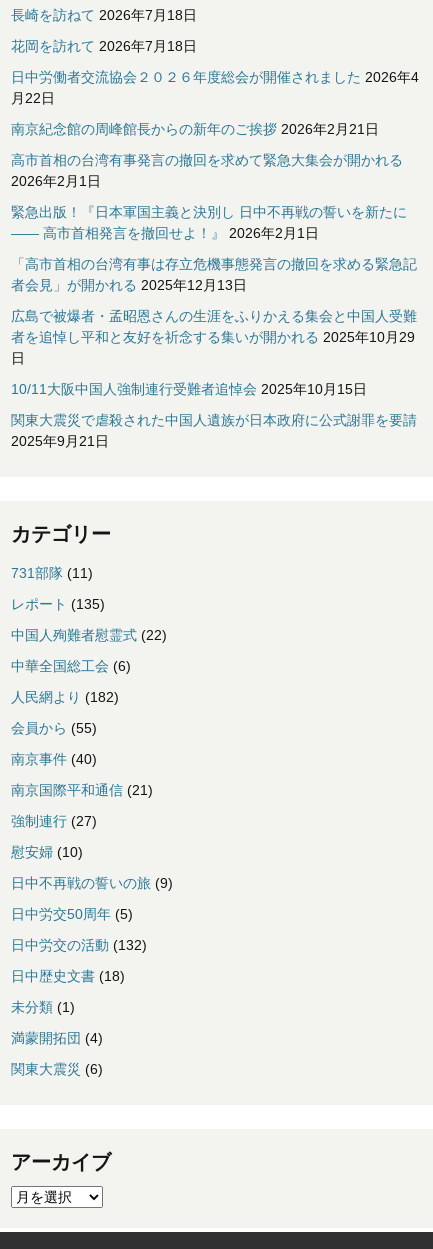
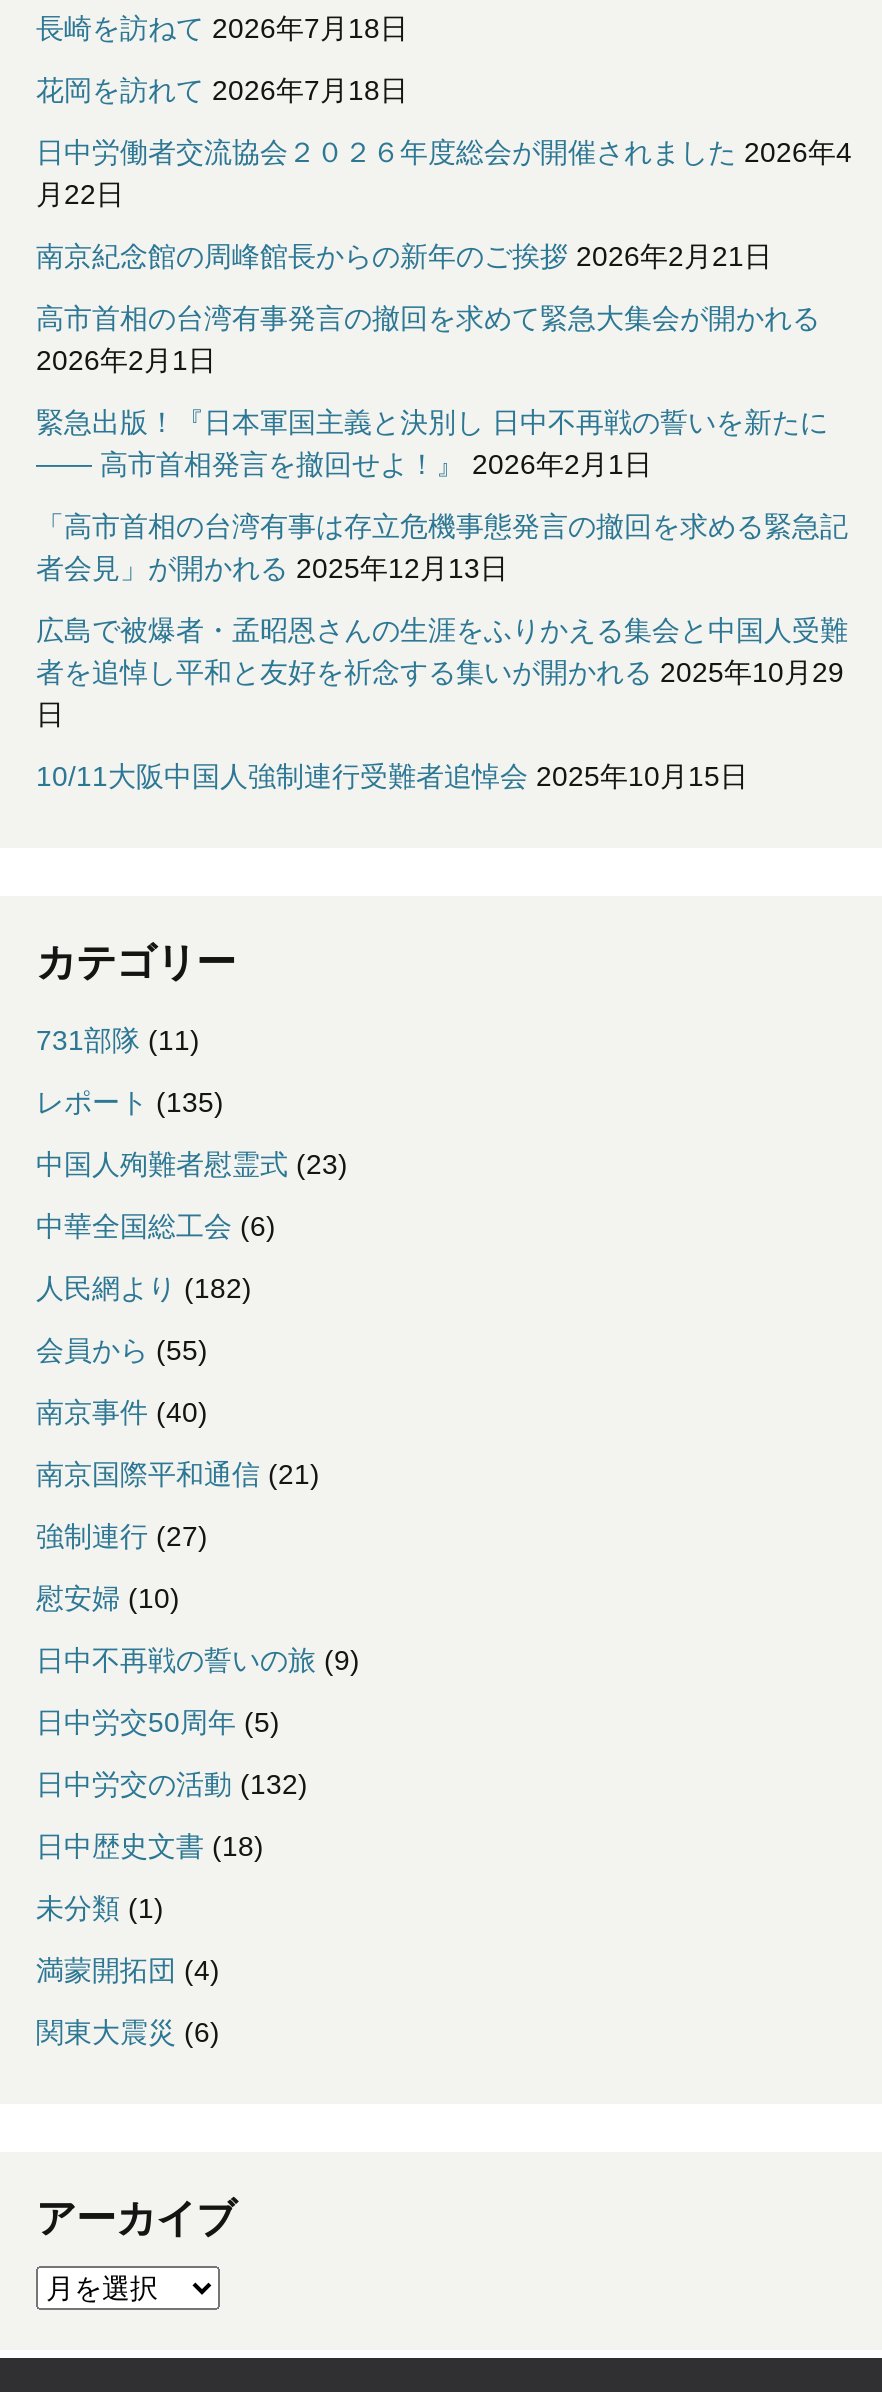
[11,412,417,449] 関東大震災で虐殺された中国人遺族が日本政府に公式謝罪を要請 | 2025年9月21日 -> none
[11,627,167,643] 中国人殉難者慰霊式(22) -> [36,1149,348,1181] 中国人殉難者慰霊式(23)

